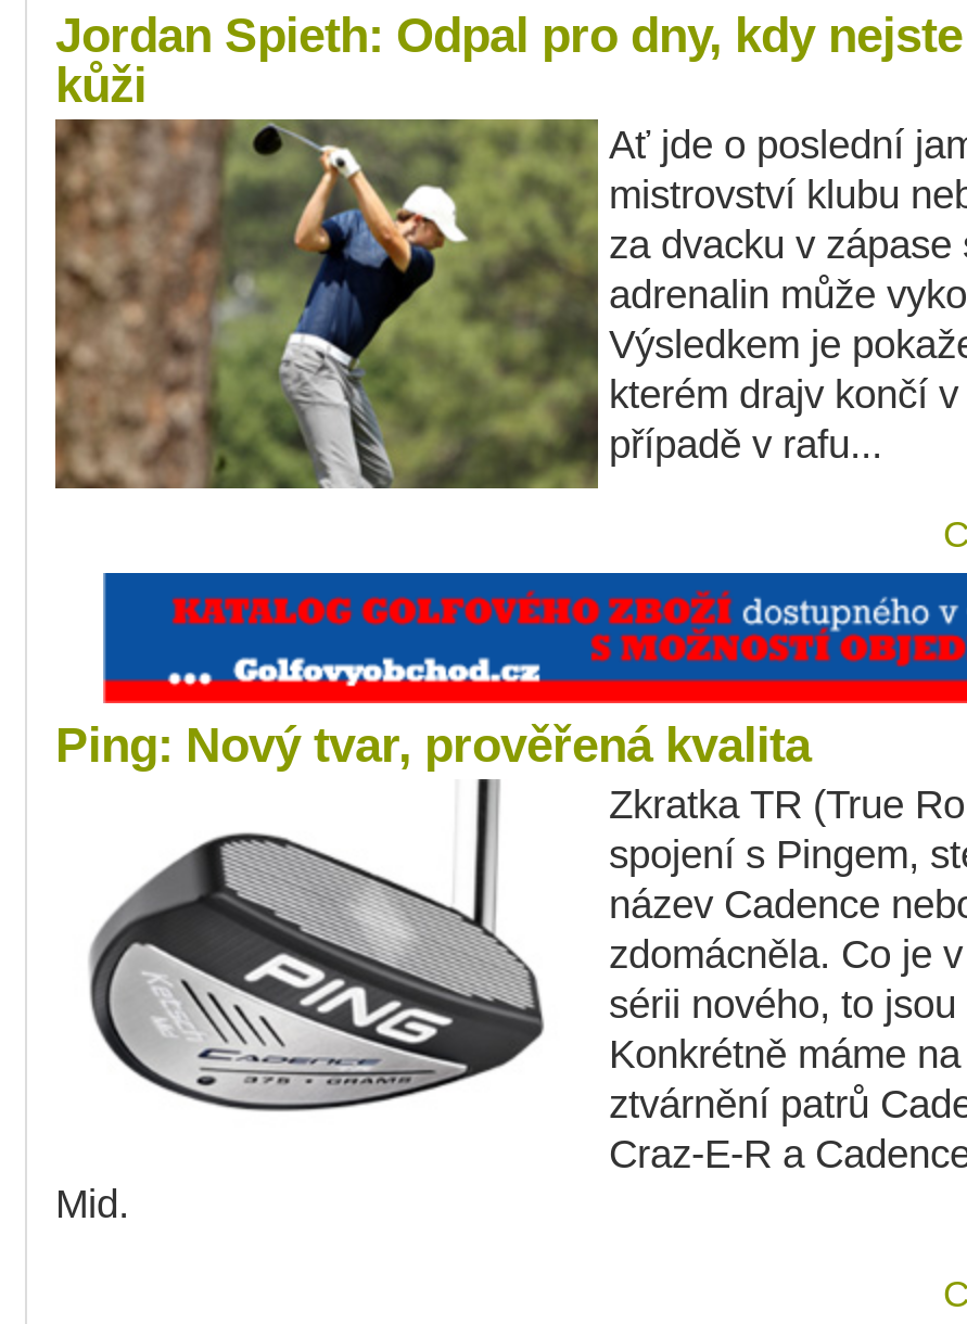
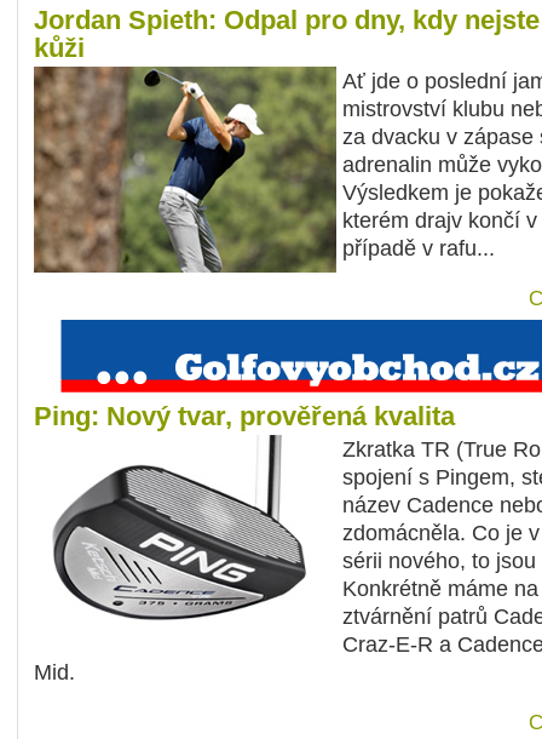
[170,588,960,692] [image] -> [98,331,538,388] [image]

